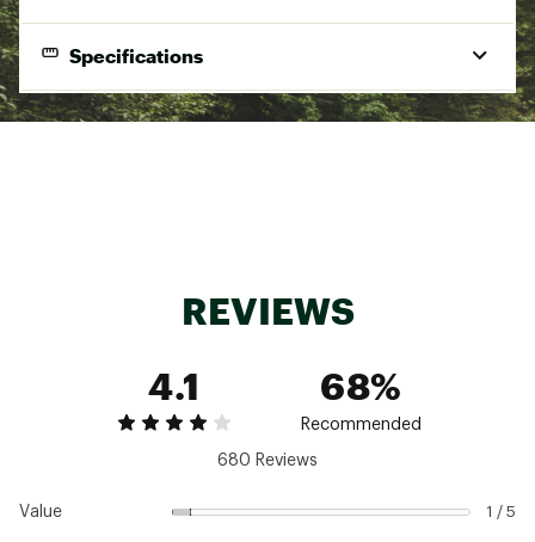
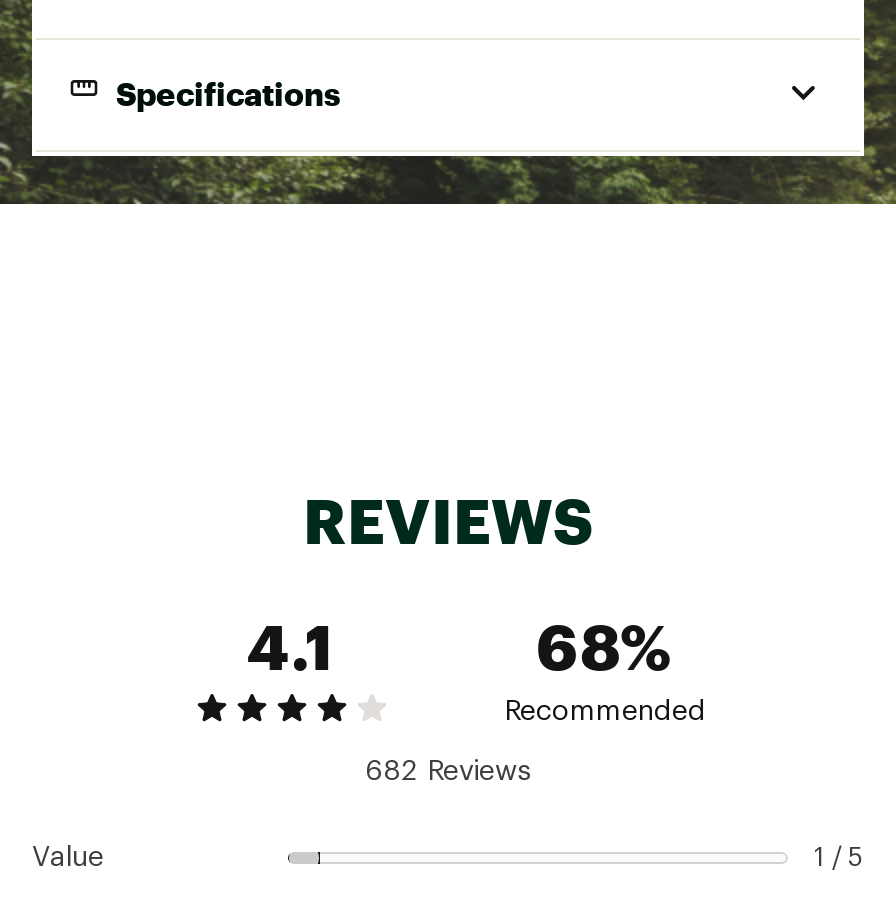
[217,452,318,469] 680 Reviews -> [365,758,531,786] 682 Reviews

